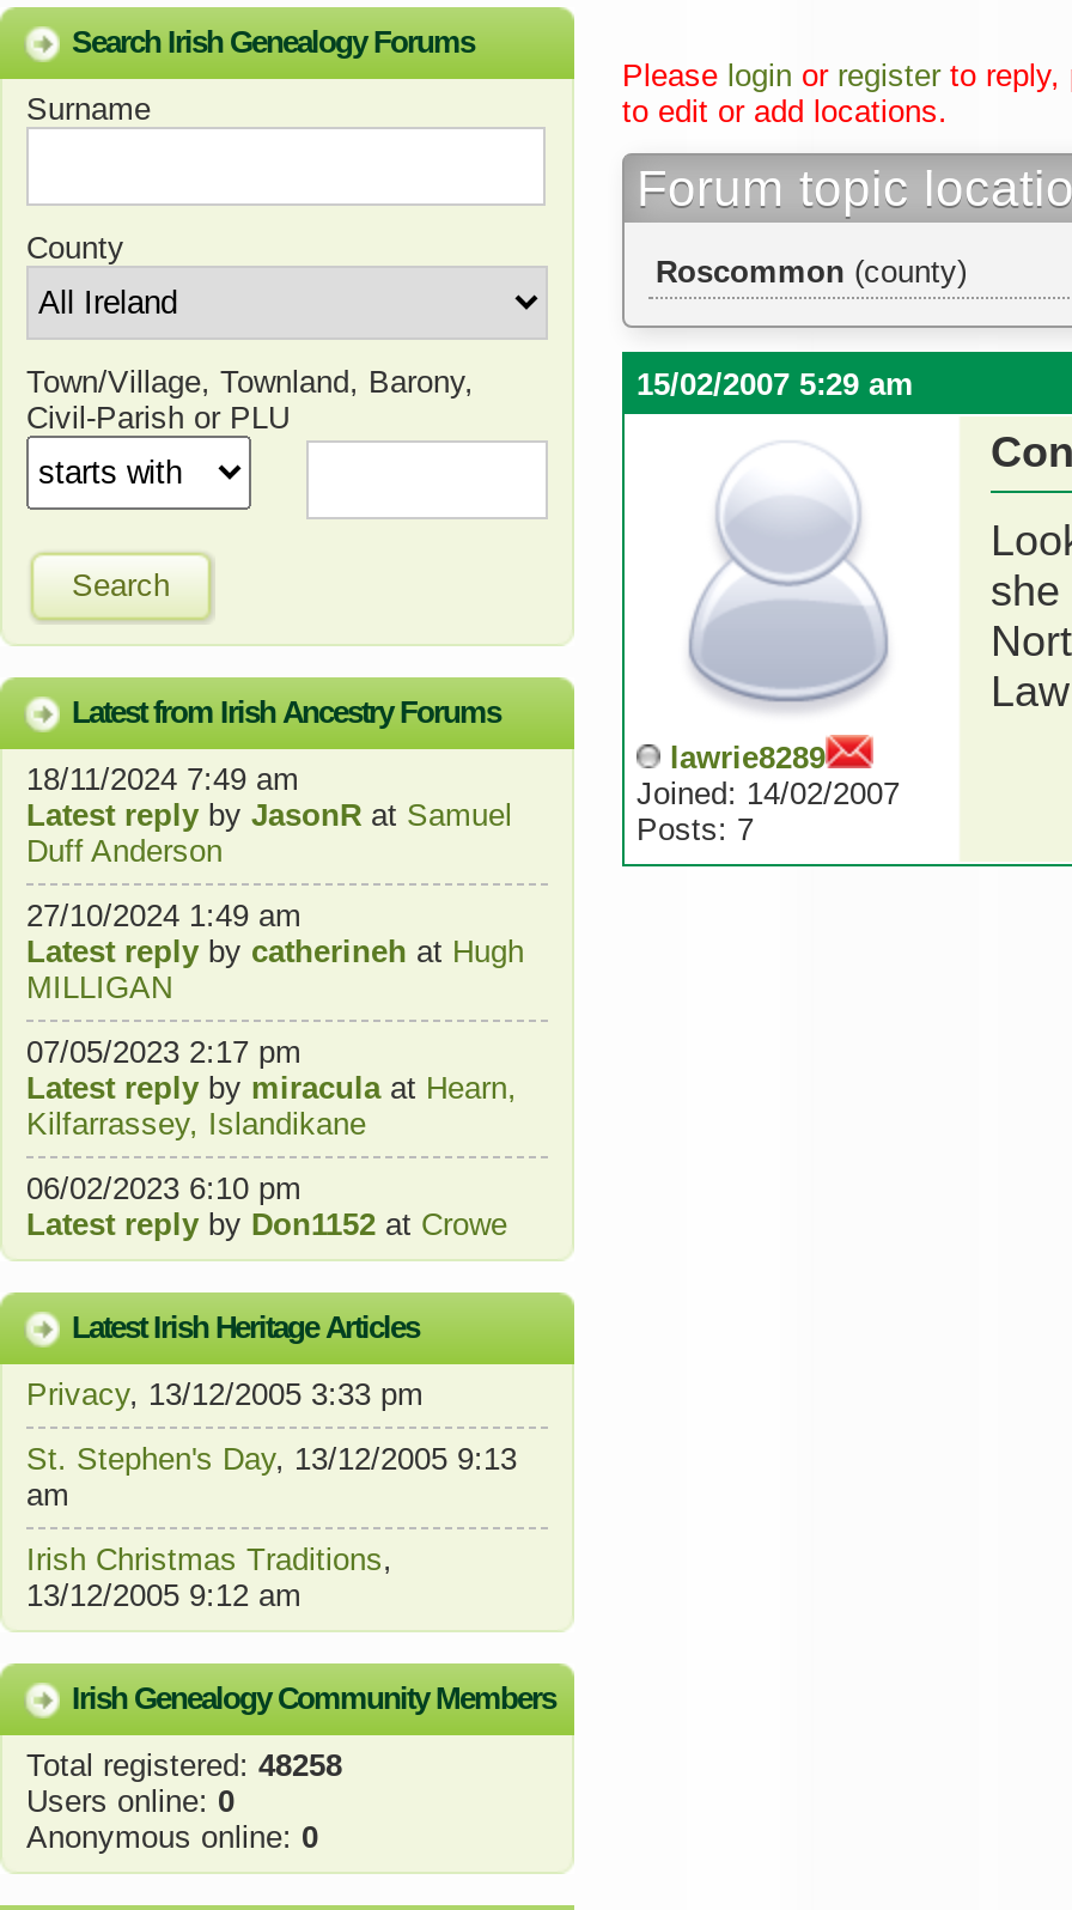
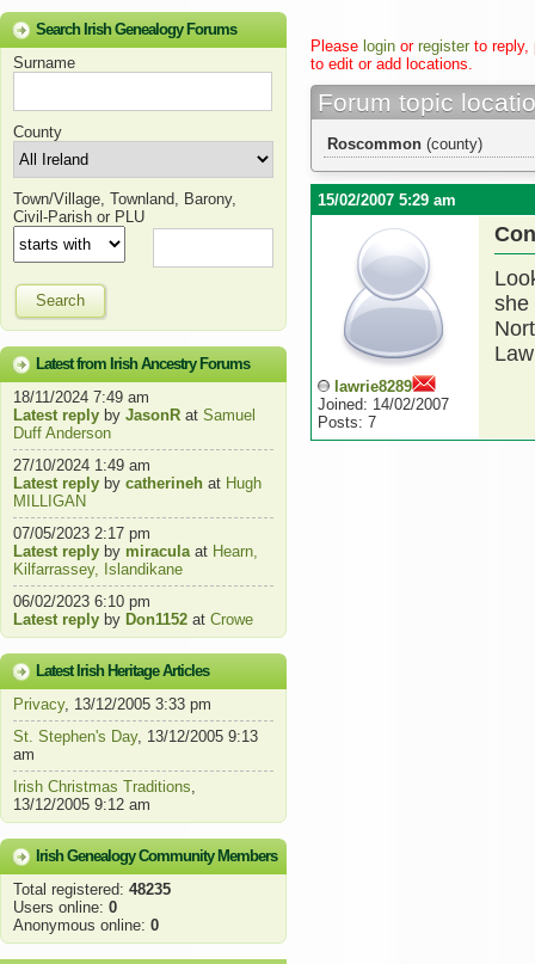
[26,1747,342,1783] Total registered: 48258 -> [13,880,171,898] Total registered: 48235

